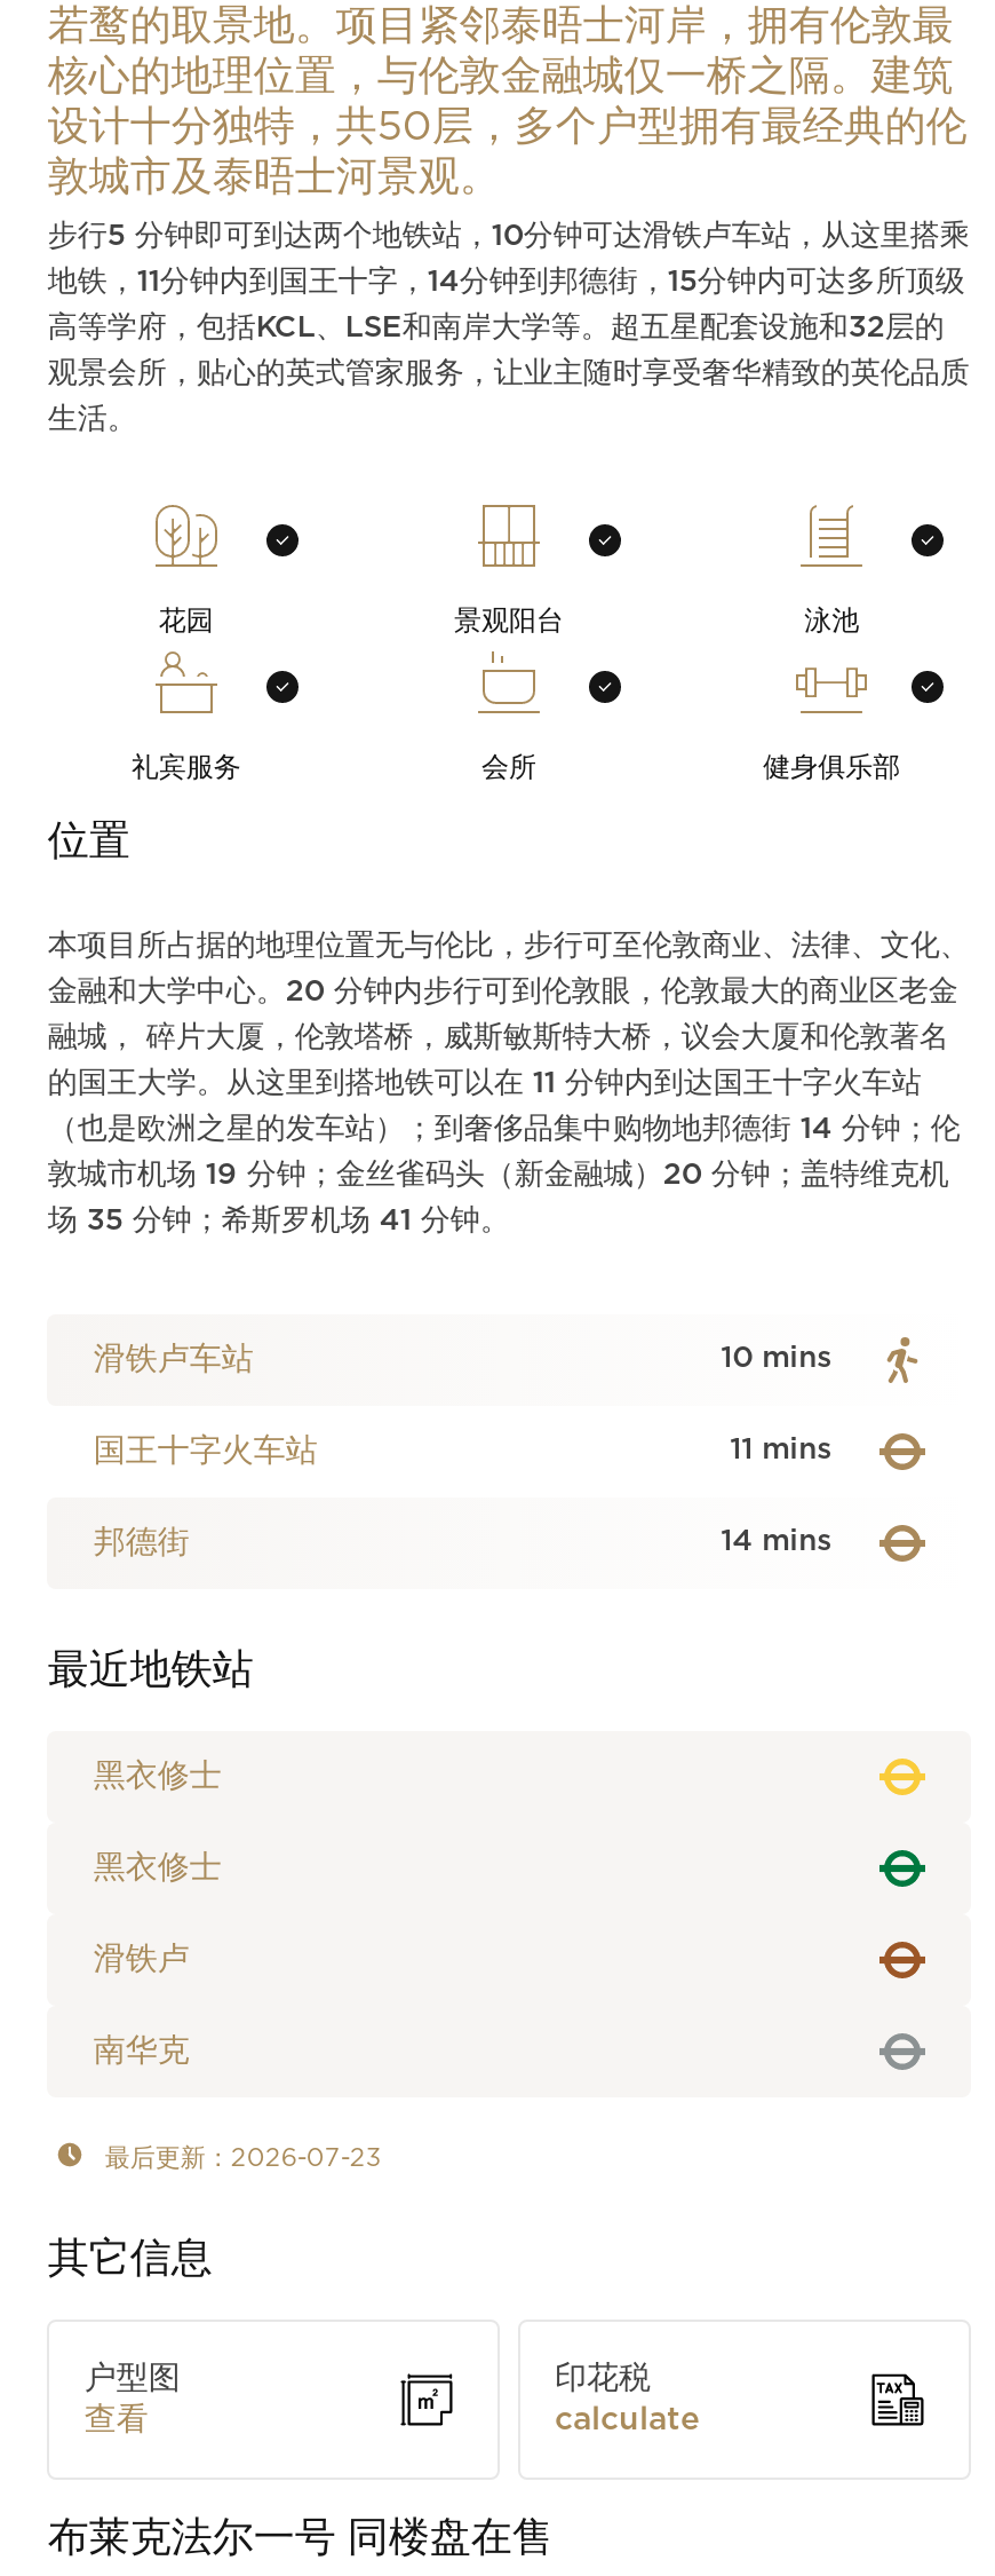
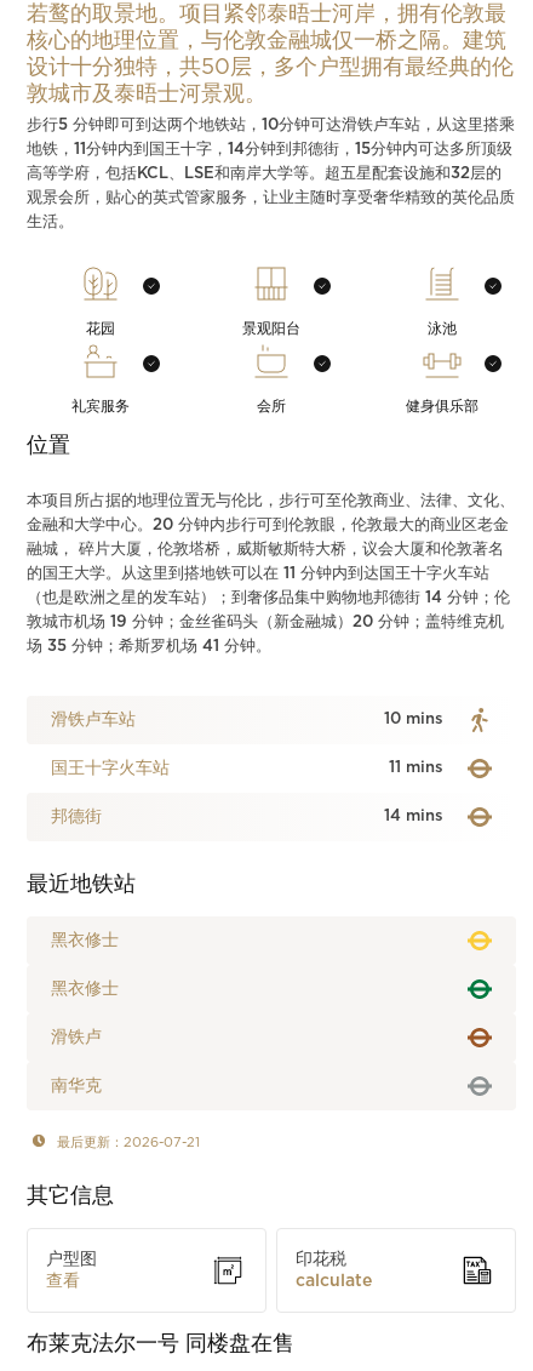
[105,2144,382,2170] 最后更新：2026-07-23 -> [57,1135,200,1149] 最后更新：2026-07-21

